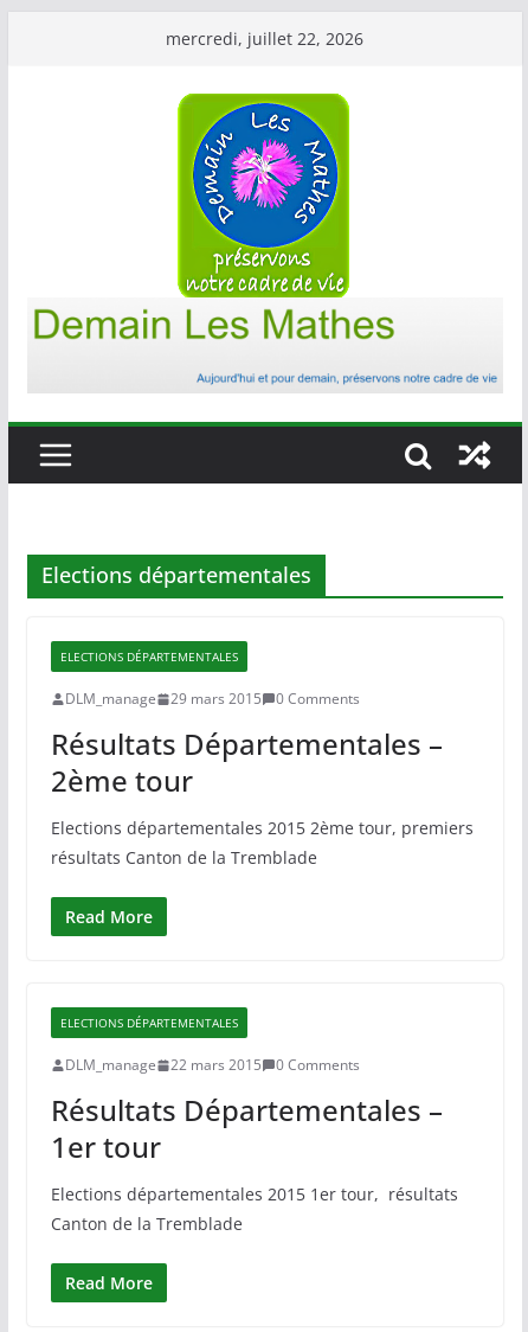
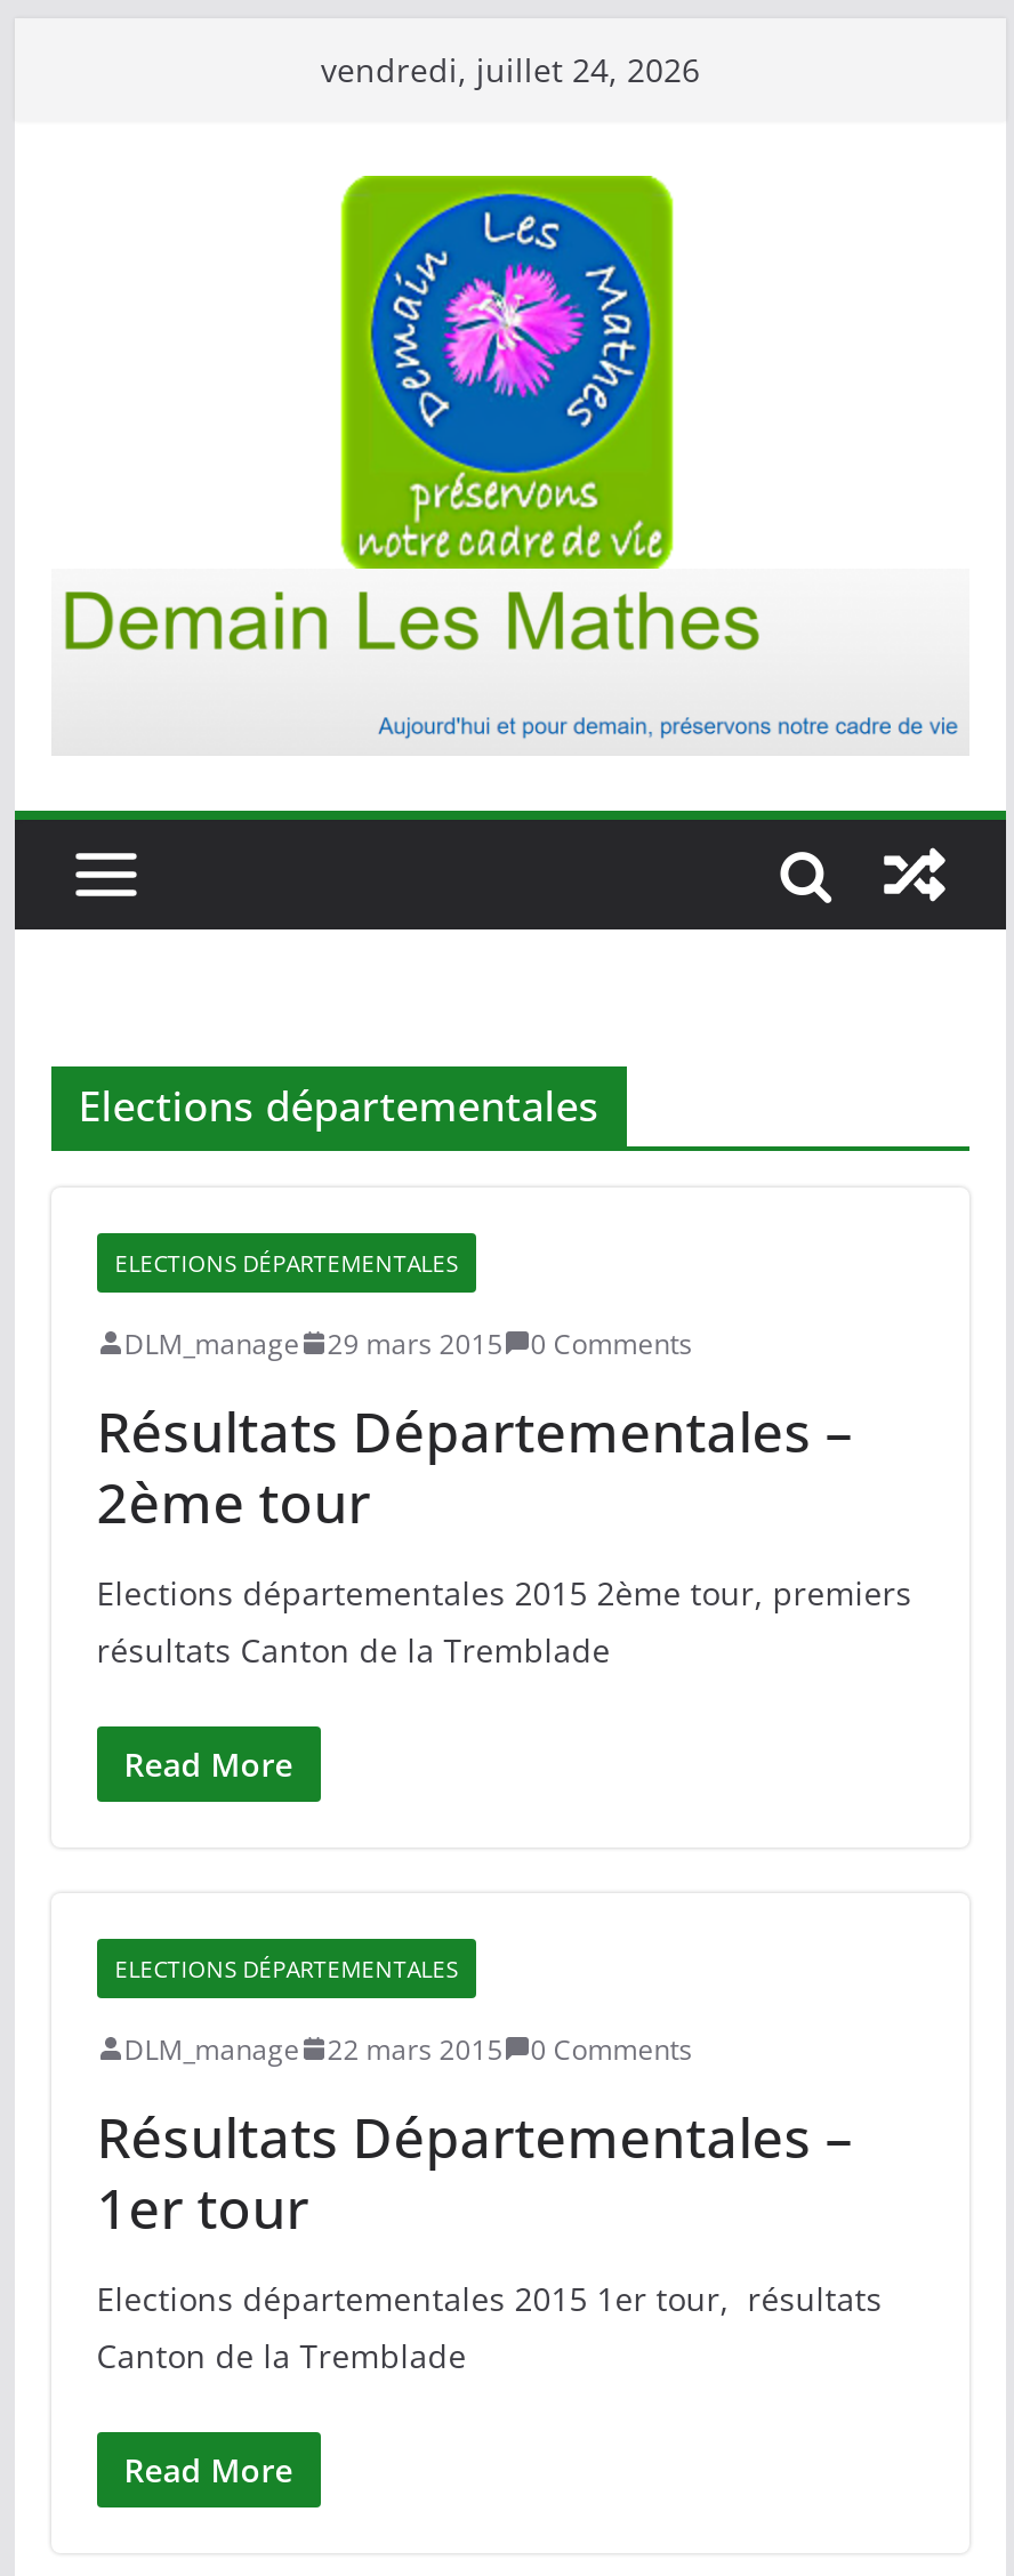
[166,27,364,50] mercredi, juillet 22, 2026 -> [321,48,700,91] vendredi, juillet 24, 2026

